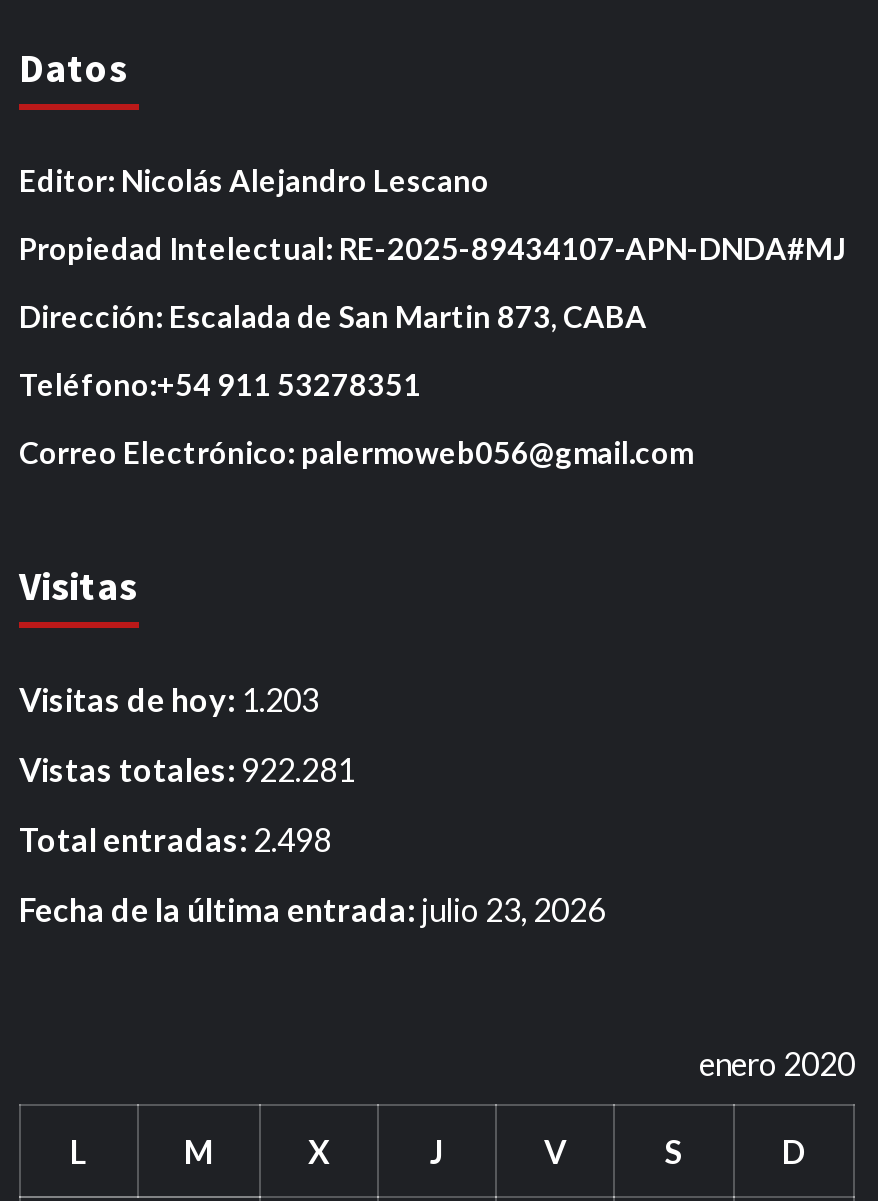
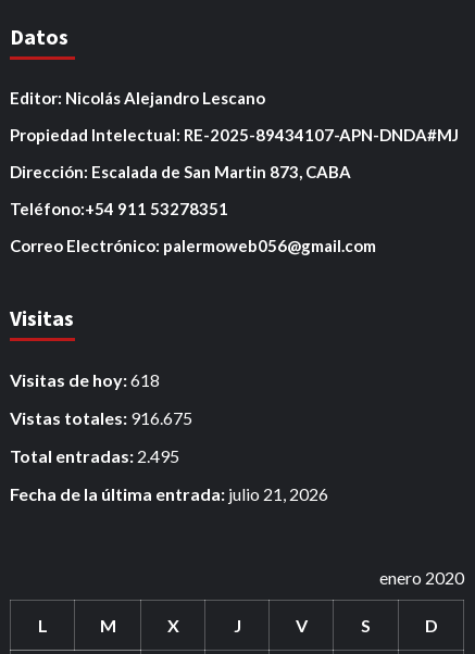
[19,680,319,718] Visitas de hoy: 1.203 -> [10,369,160,390] Visitas de hoy: 618
[19,750,355,788] Vistas totales: 922.281 -> [10,407,192,428] Vistas totales: 916.675
[19,820,331,858] Total entradas: 2.498 -> [10,445,179,466] Total entradas: 2.495
[19,890,605,928] Fecha de la última entrada: julio 23, 2026 -> [10,483,328,504] Fecha de la última entrada: julio 21, 2026

